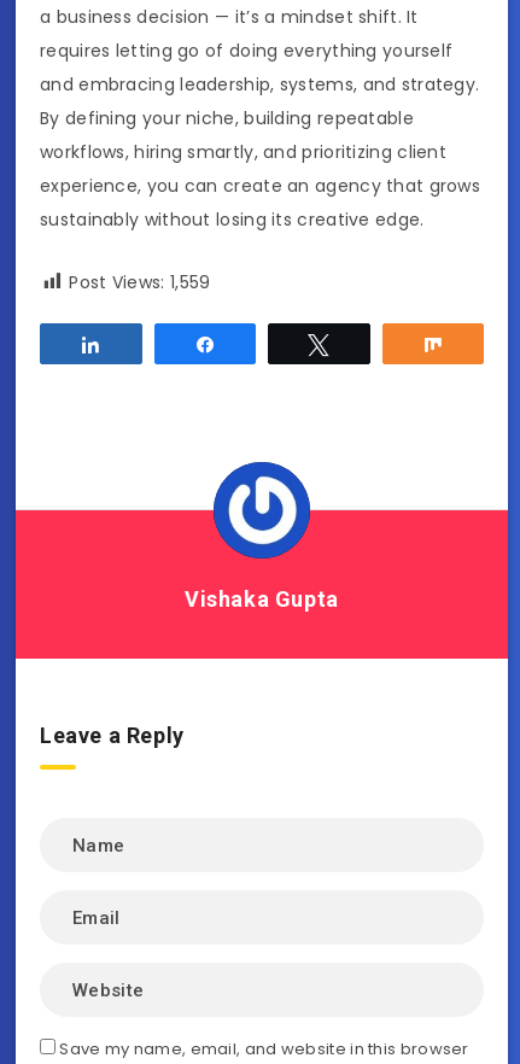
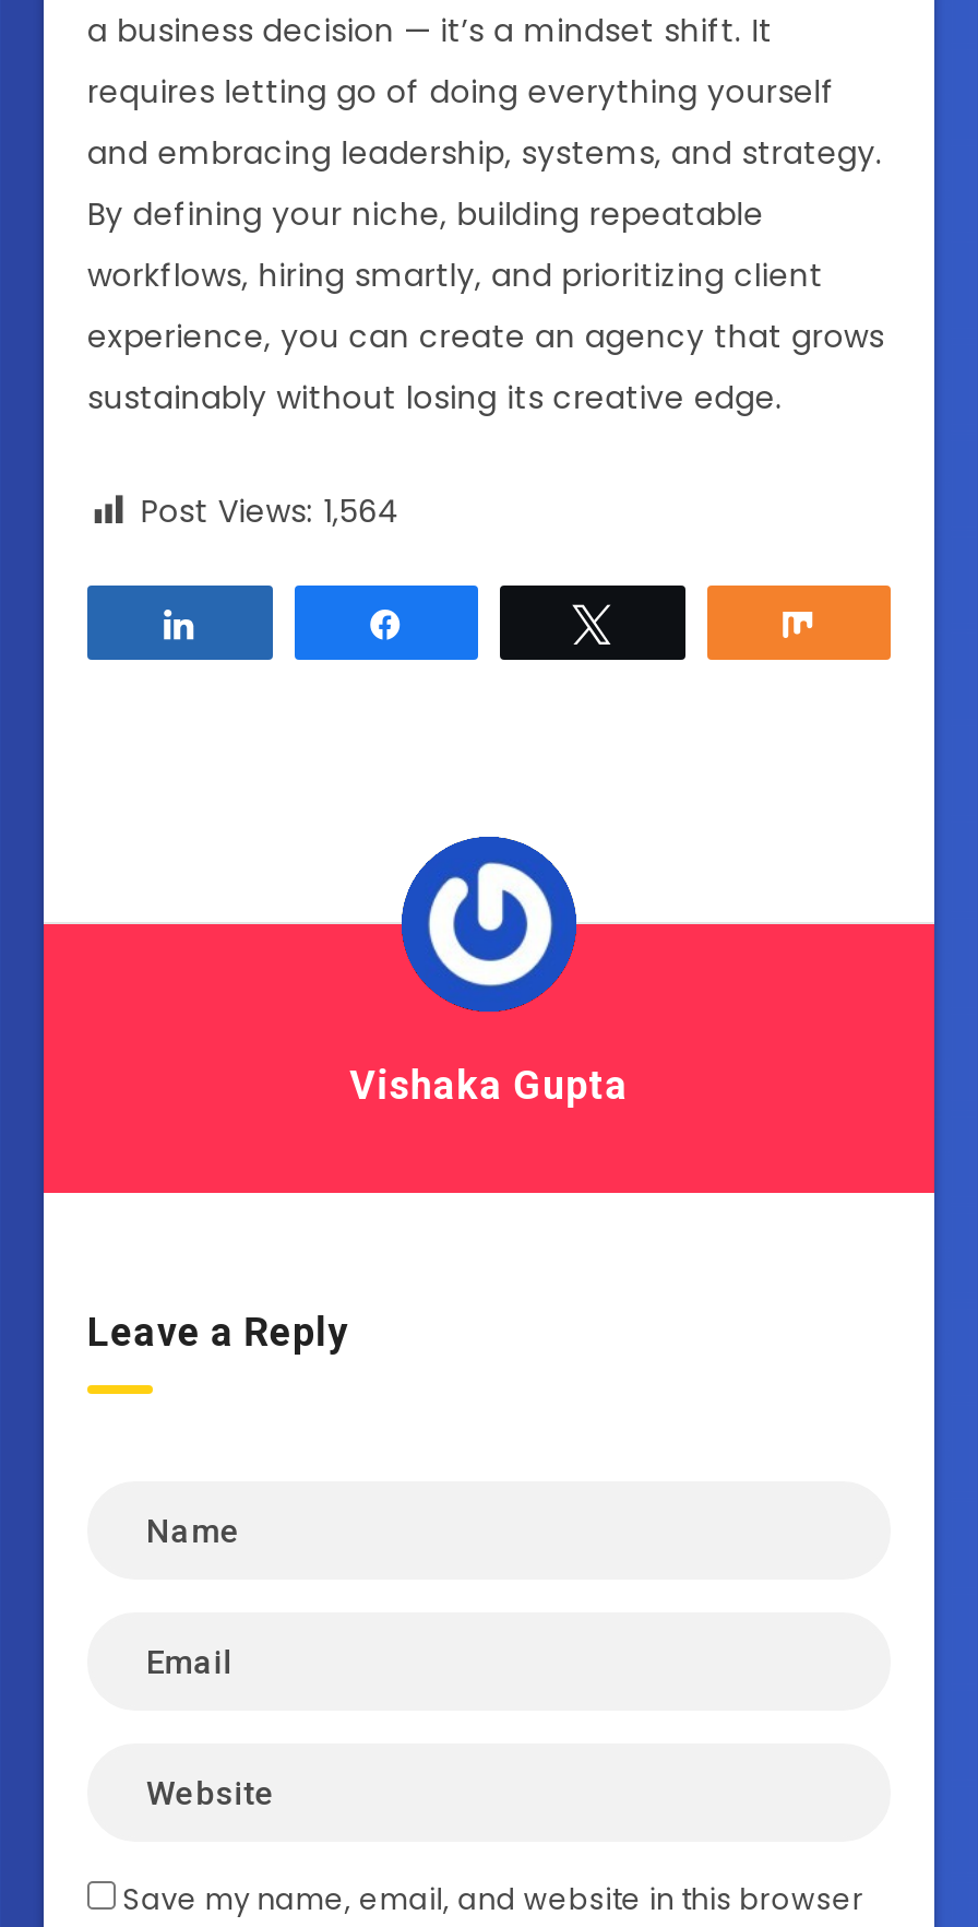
[69,271,210,295] Post Views: 1,559 -> [140,490,400,534] Post Views: 1,564

